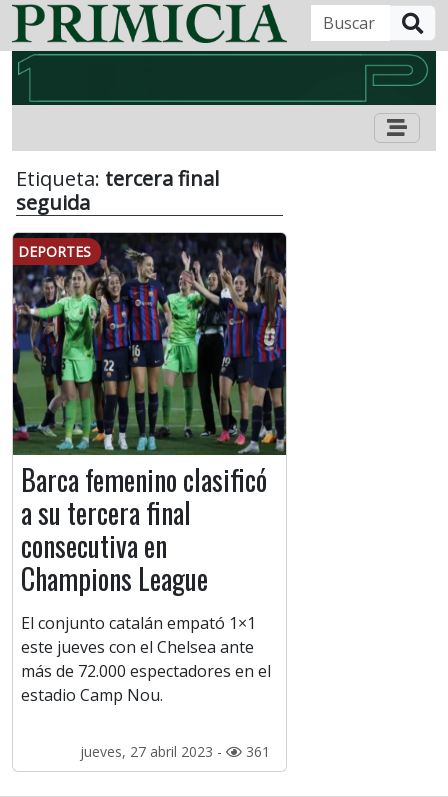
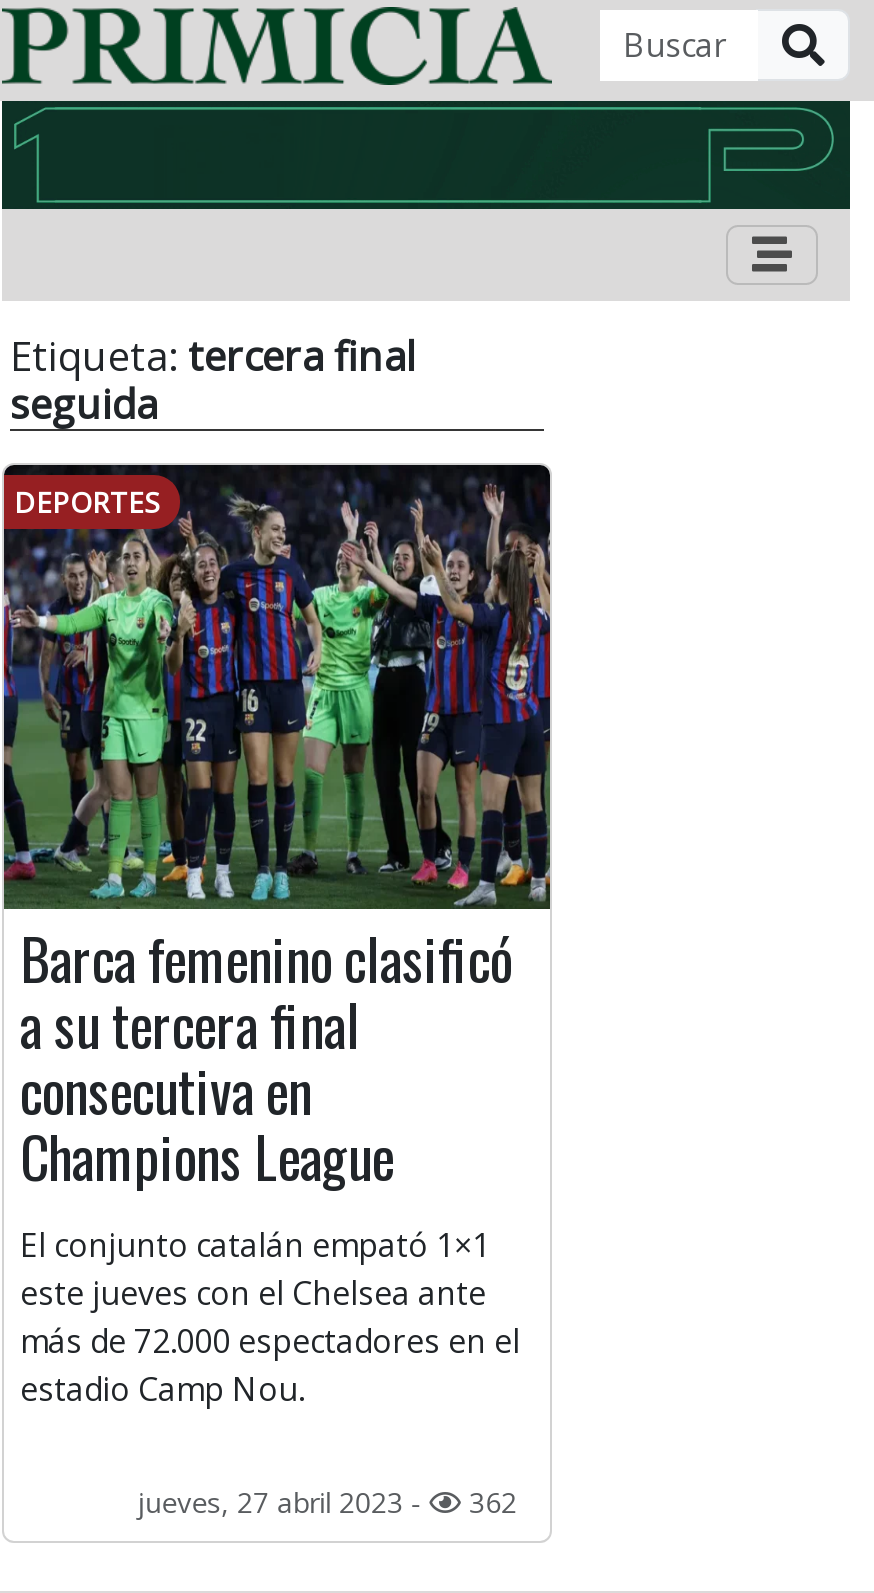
[80,742,270,761] jueves, 27 abril 2023 - 361 -> [137,1483,517,1521] jueves, 27 abril 2023 - 362

